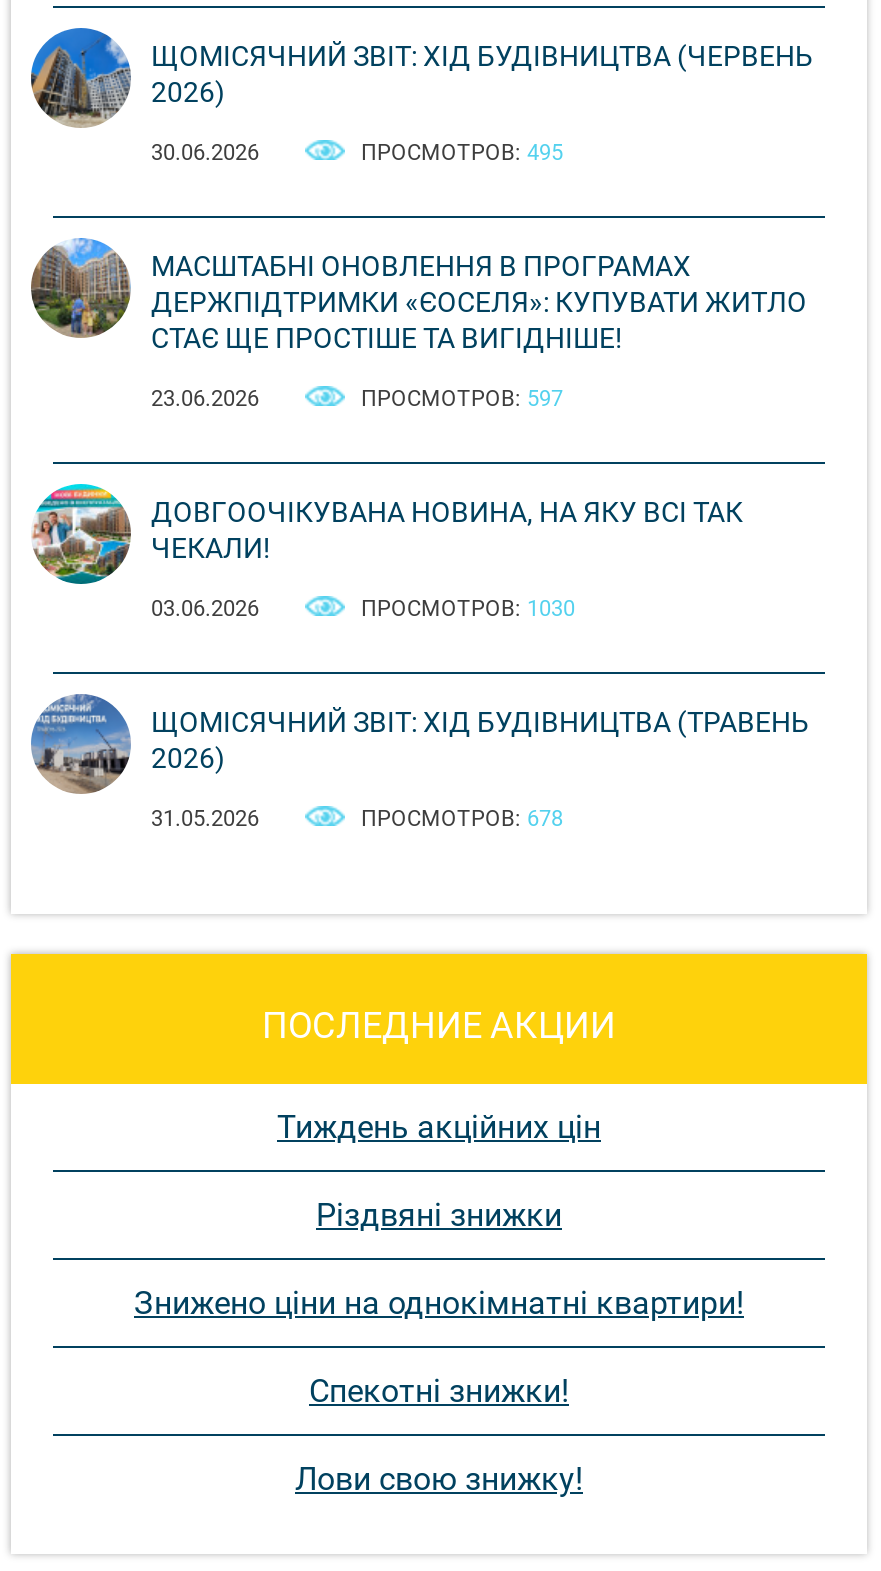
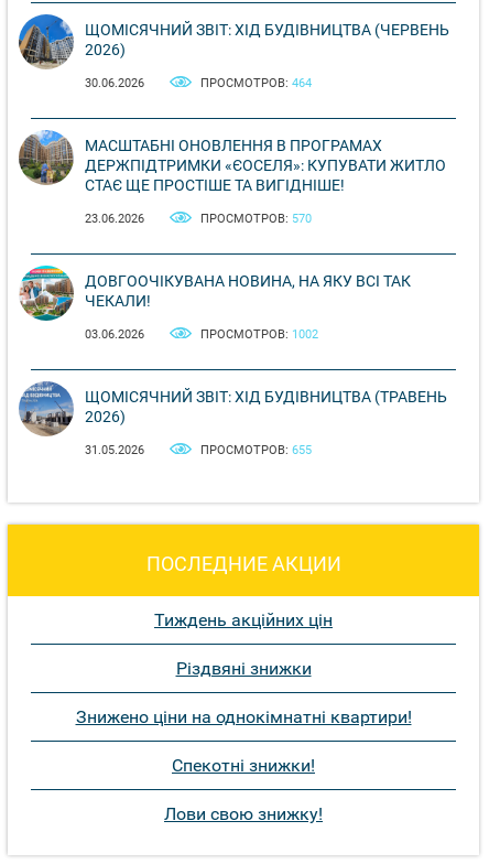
[361,140,563,166] ПРОСМОТРОВ: 495 -> [200,76,312,90] ПРОСМОТРОВ: 464
[361,386,563,412] ПРОСМОТРОВ: 597 -> [200,212,312,226] ПРОСМОТРОВ: 570
[361,596,575,622] ПРОСМОТРОВ: 1030 -> [200,327,318,342] ПРОСМОТРОВ: 1002
[361,806,563,832] ПРОСМОТРОВ: 678 -> [200,443,312,457] ПРОСМОТРОВ: 655

